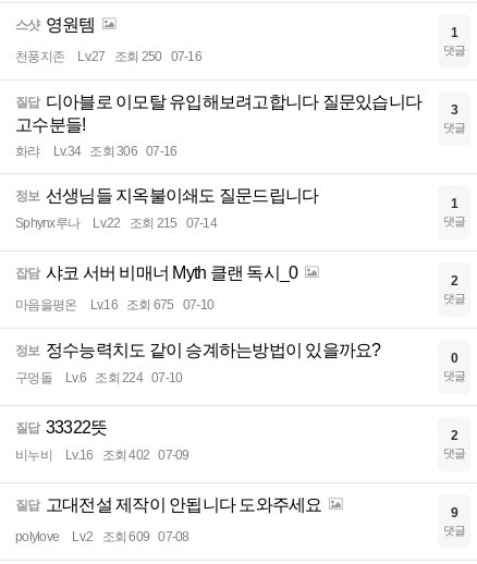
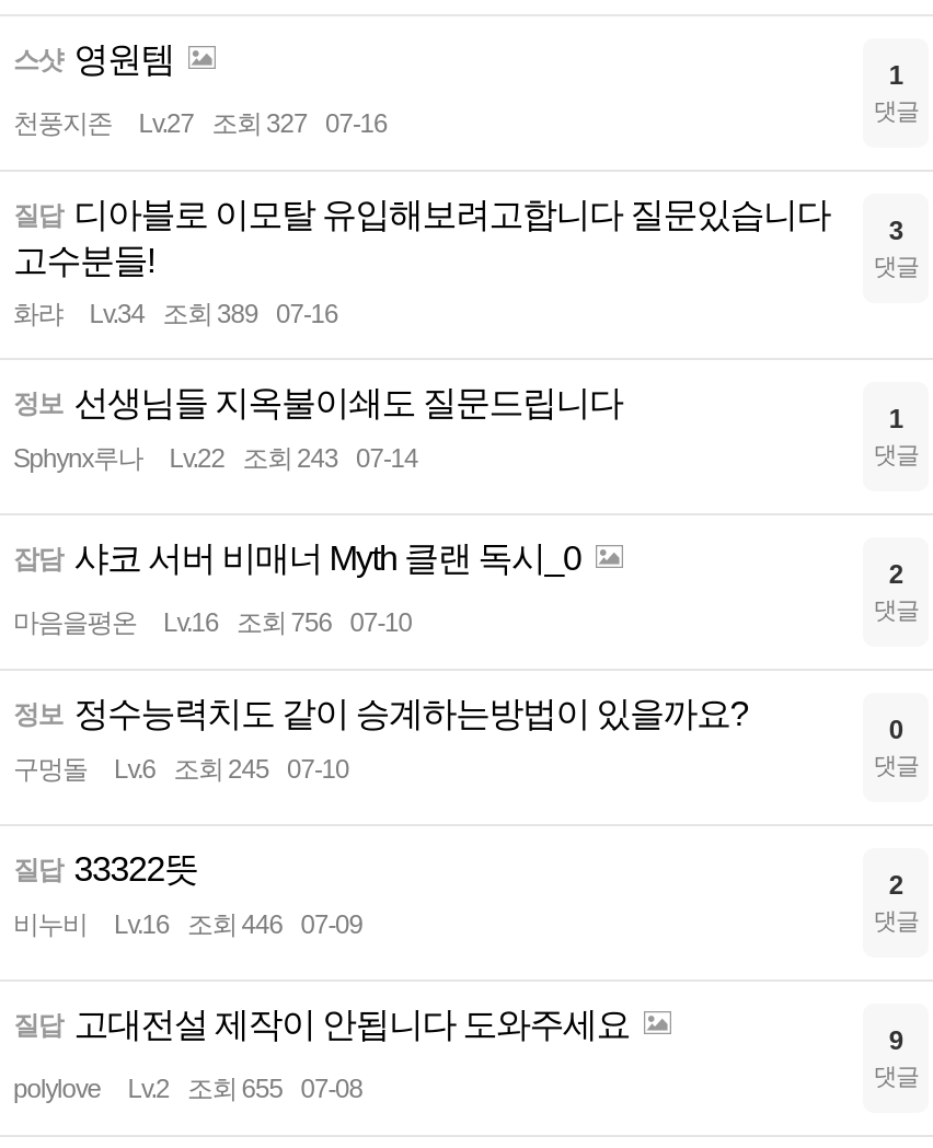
[15,49,201,64] 천풍지존 Lv.27 조회 250 07-16 -> [13,109,387,139] 천풍지존 Lv.27 조회 327 07-16
[53,144,177,159] Lv.34 조회 306 07-16 -> [89,299,338,330] Lv.34 조회 389 07-16
[15,216,217,231] Sphynx루나 Lv.22 조회 215 07-14 -> [13,443,418,474] Sphynx루나 Lv.22 조회 243 07-14
[15,297,213,313] 마음을평온 Lv.16 조회 675 07-10 -> [13,608,412,638] 마음을평온 Lv.16 조회 756 07-10
[15,370,182,386] 구멍돌 Lv.6 조회 224 07-10 -> [13,754,349,785] 구멍돌 Lv.6 조회 245 07-10
[15,448,189,463] 비누비 Lv.16 조회 402 07-09 -> [13,910,362,940] 비누비 Lv.16 조회 446 07-09
[15,529,189,545] polylove Lv.2 조회 609 07-08 -> [13,1074,362,1104] polylove Lv.2 조회 655 07-08

